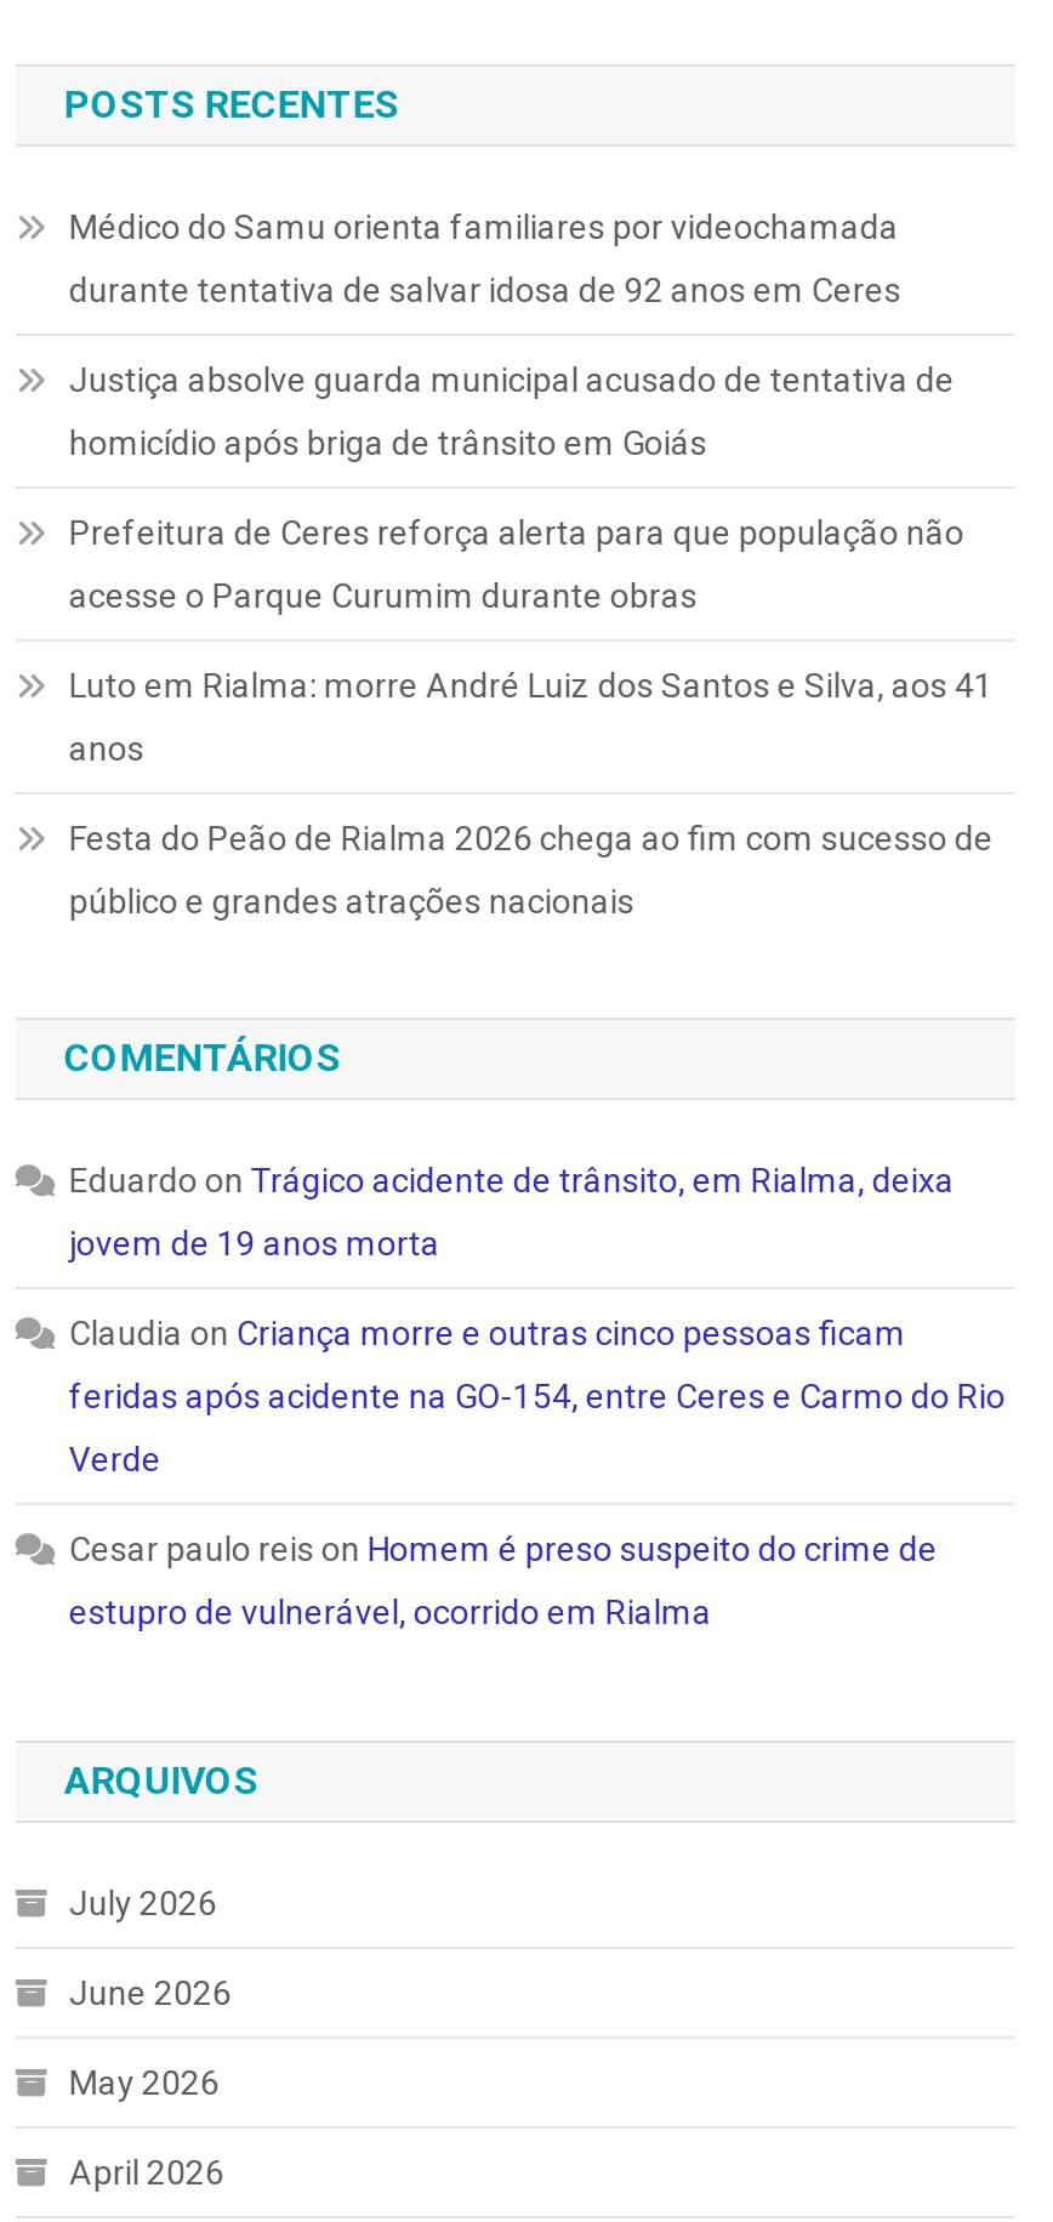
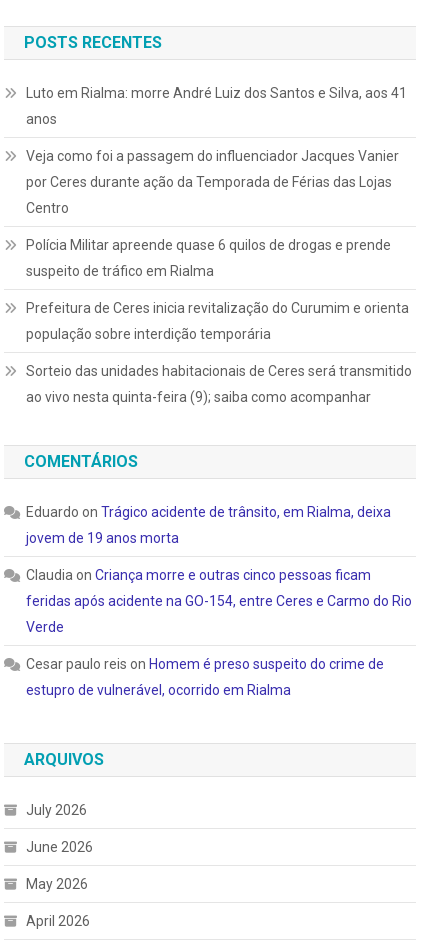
[69,207,964,614] Médico do Samu orienta familiares por videochamada | durante tentativa de salvar idosa de 92 anos em Ceres | Justiça absolve guarda municipal acusado de tentativa de | homicídio após briga de trânsito em Goiás | Prefeitura de Ceres reforça alerta para que população não | acesse o Parque Curumim durante obras -> none
moved [69,665,993,767] -> [26,85,407,127]: Luto em Rialma: morre André Luiz dos Santos e Silva, aos 41 | anos
[69,818,993,920] Festa do Peão de Rialma 2026 chega ao fim com sucesso de | público e grandes atrações nacionais -> [26,148,412,405] Veja como foi a passagem do influenciador Jacques Vanier | por Ceres durante ação da Temporada de Férias das Lojas | Centro | Polícia Militar apreende quase 6 quilos de drogas e prende | suspeito de tráfico em Rialma | Prefeitura de Ceres inicia revitalização do Curumim e orienta | população sobre interdição temporária | Sorteio das unidades habitacionais de Ceres será transmitido | ao vivo nesta quinta-feira (9); saiba como acompanhar

